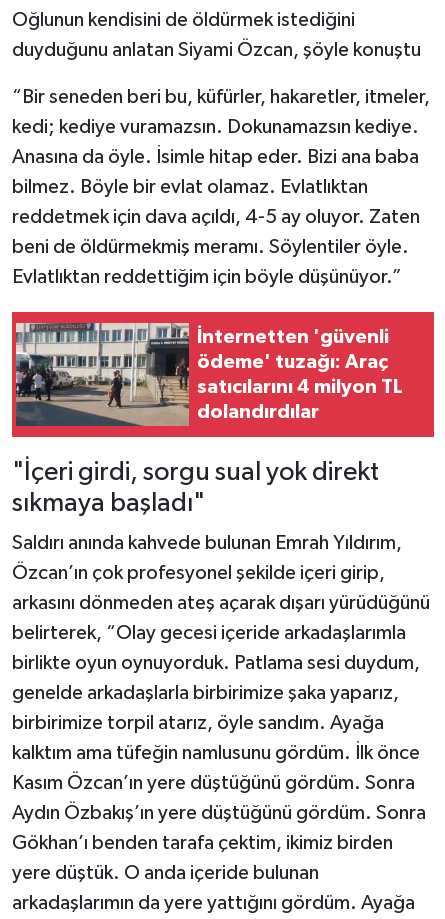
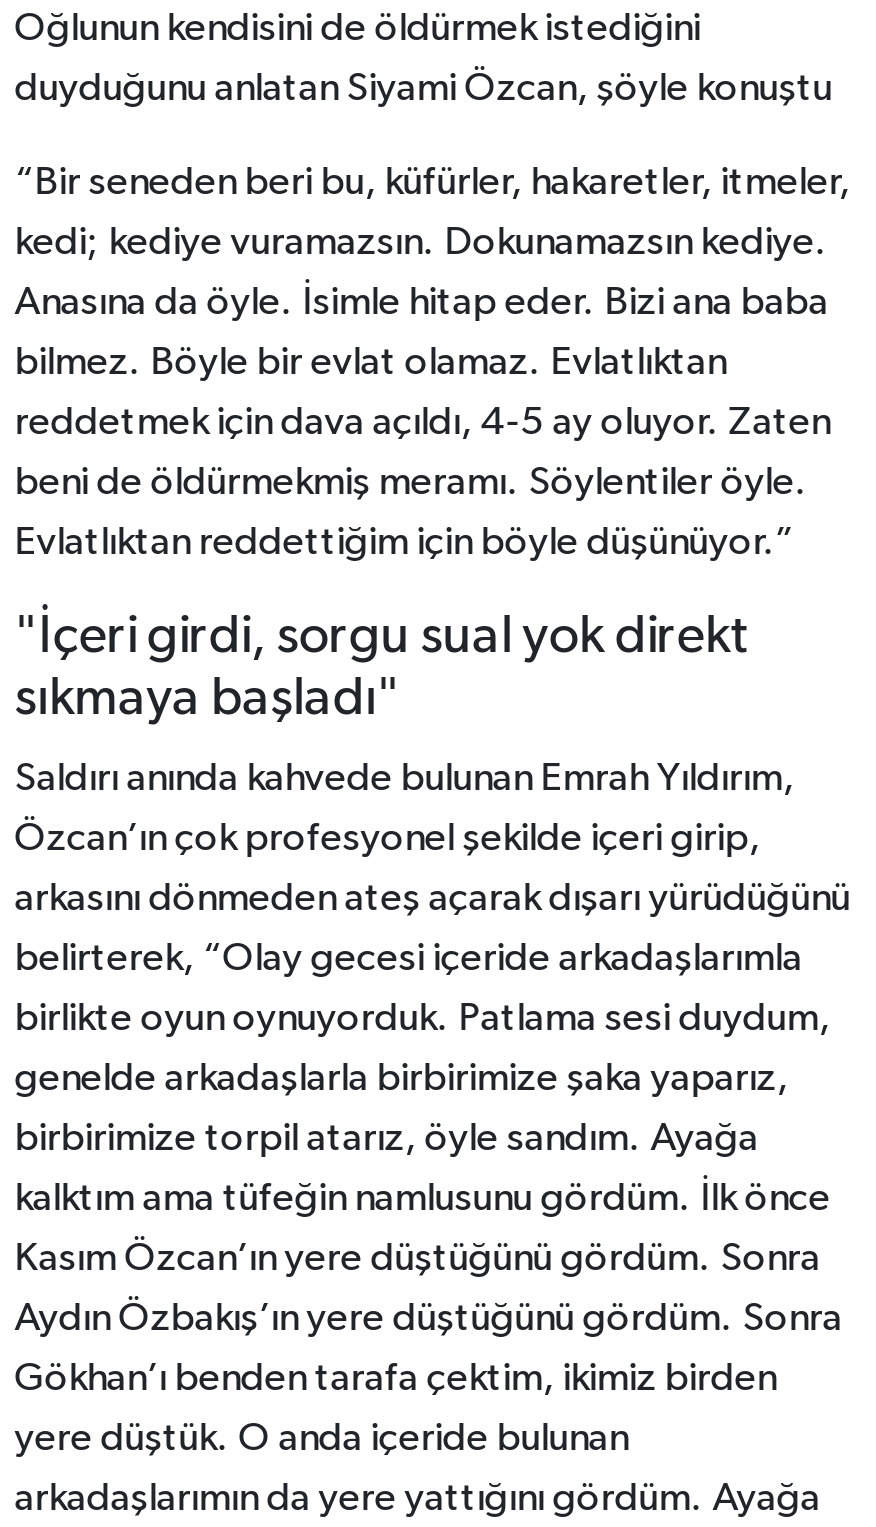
[11,311,435,438] [image] | İnternetten 'güvenli | ödeme' tuzağı: Araç | satıcılarını 4 milyon TL | dolandırdılar -> none

